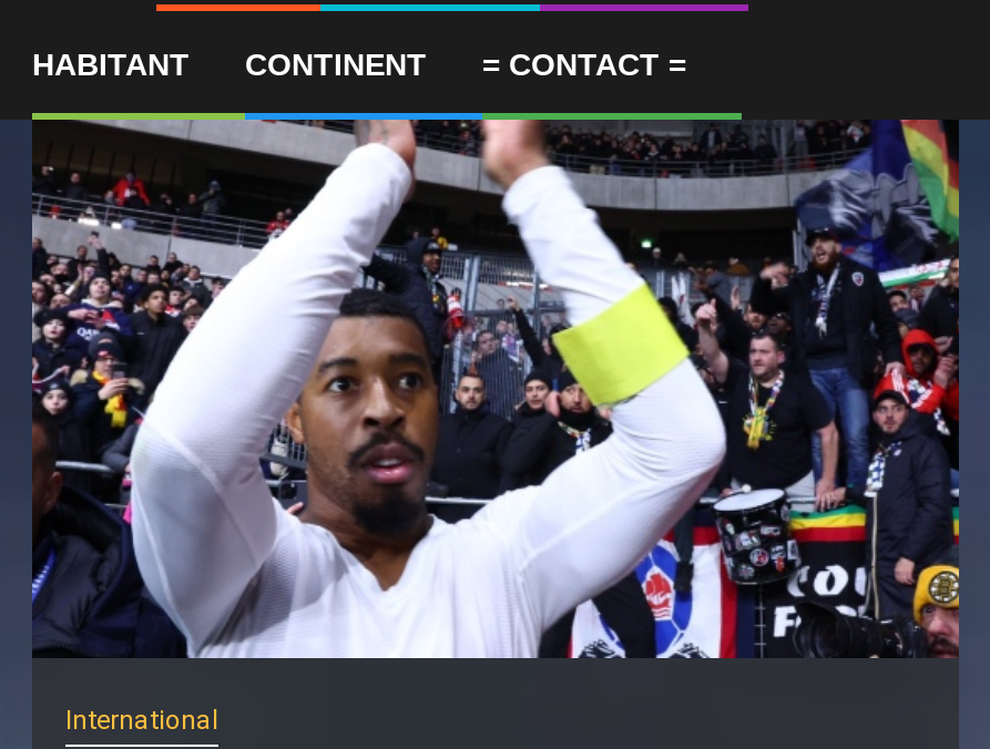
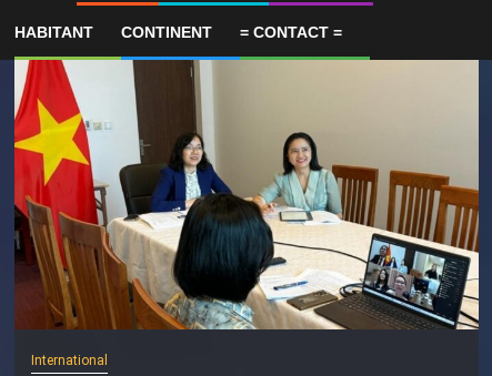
[30,117,961,660] [image] -> [13,59,480,331] [image]

